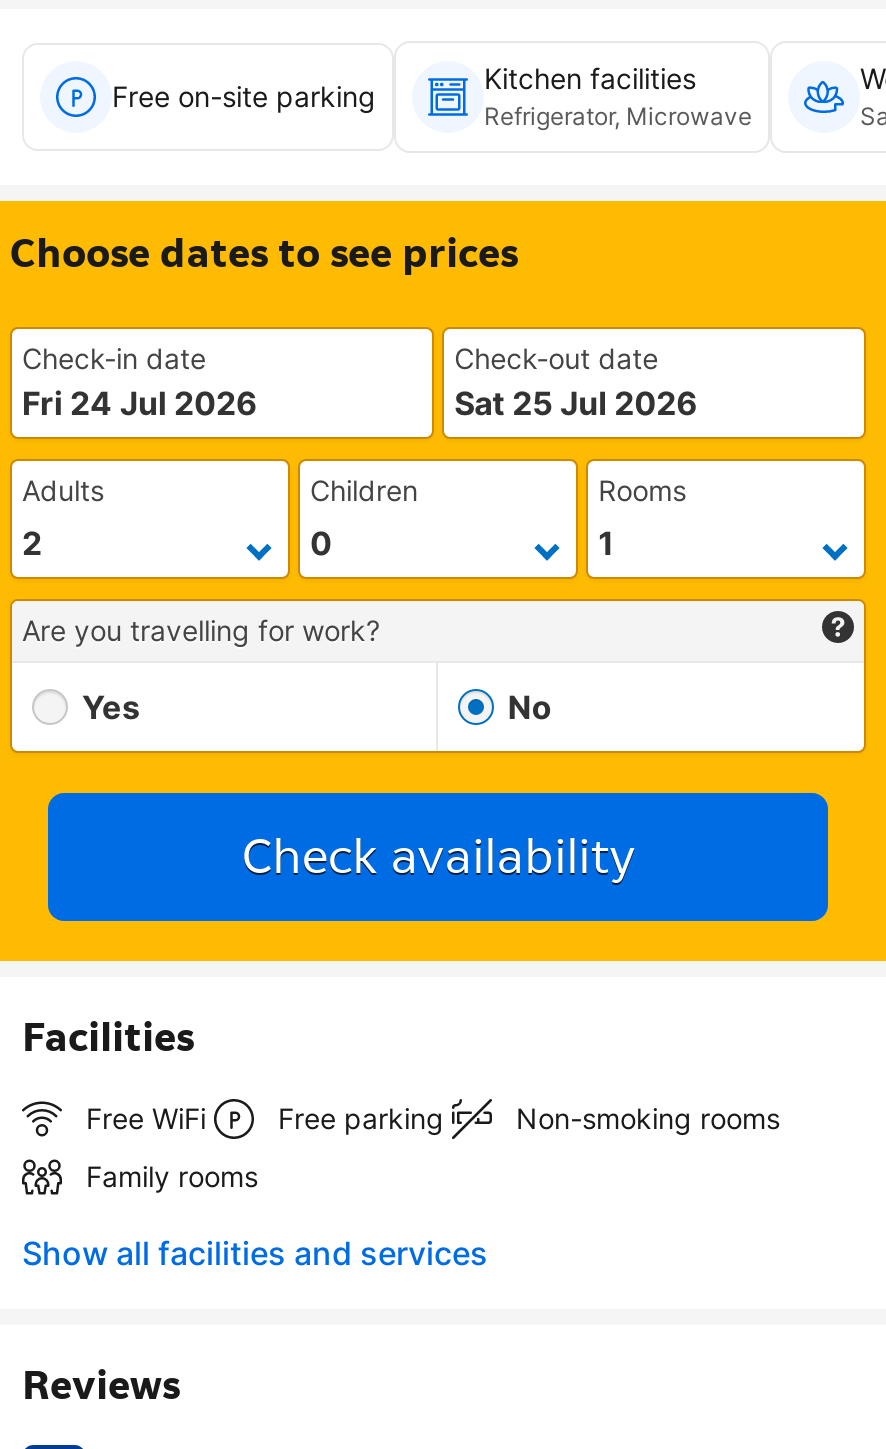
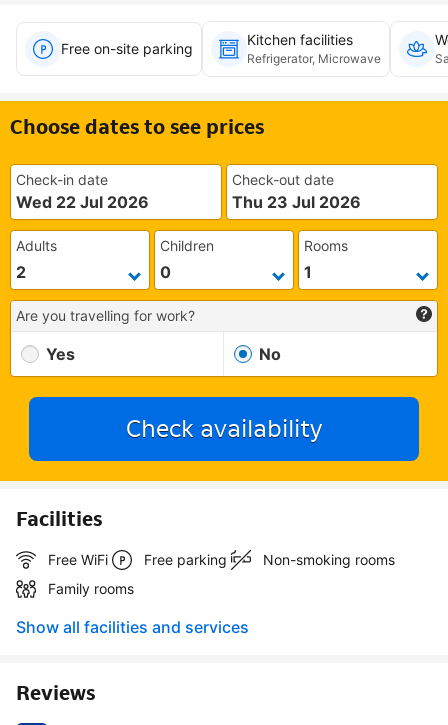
[22,383,258,423] Fri 24 Jul 2026 -> [16,192,149,212] Wed 22 Jul 2026
[454,383,698,423] Sat 25 Jul 2026 -> [232,192,361,212] Thu 23 Jul 2026

